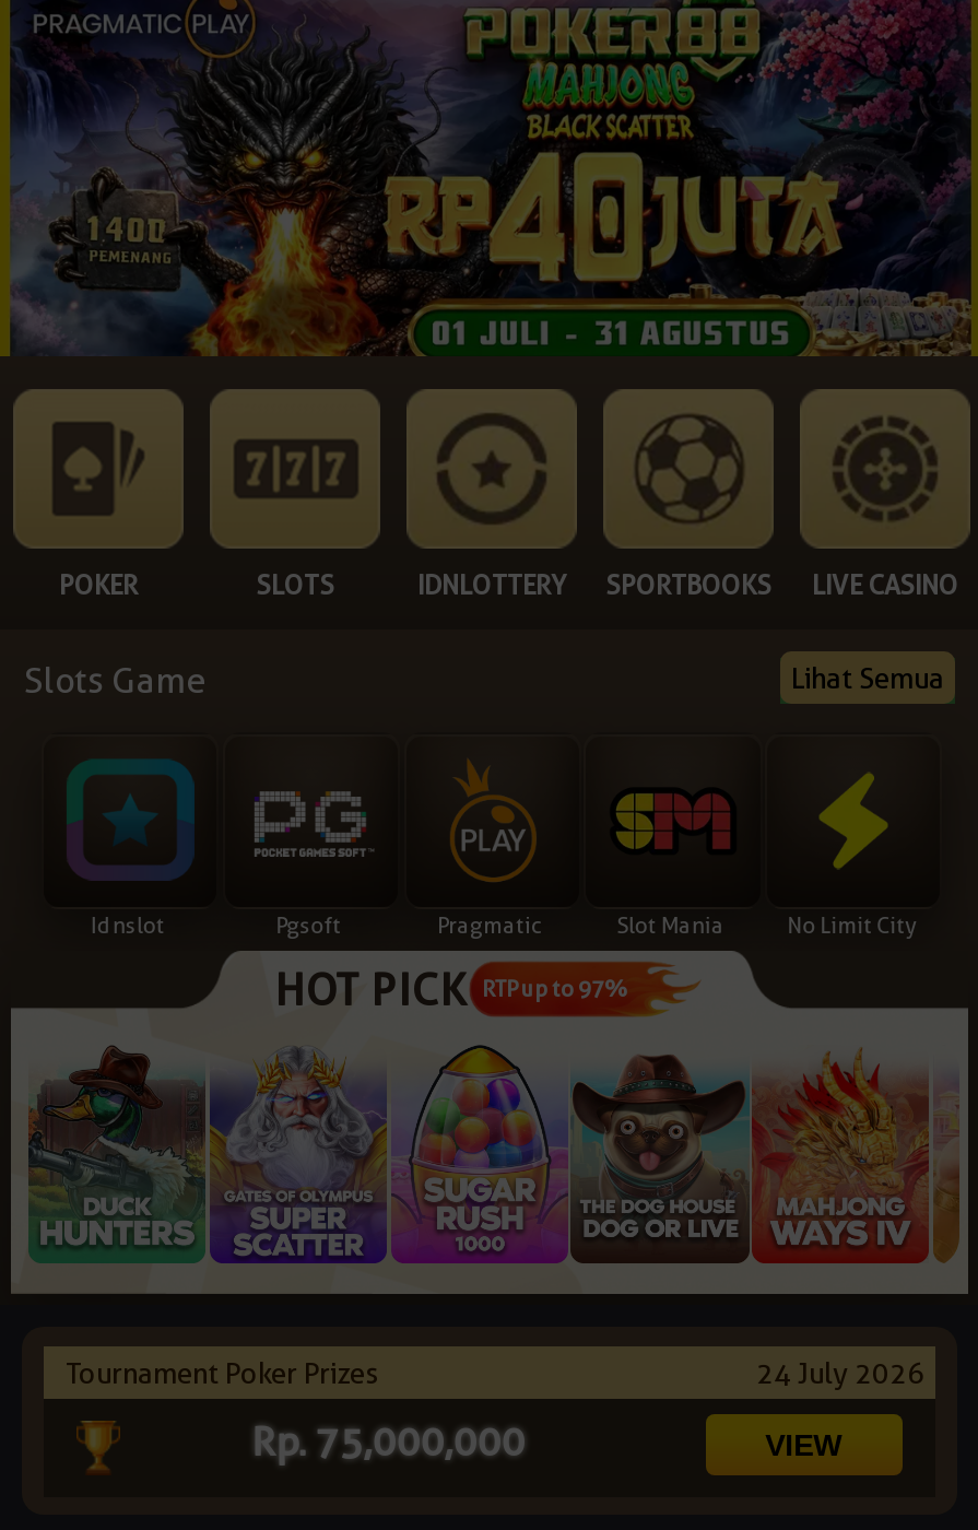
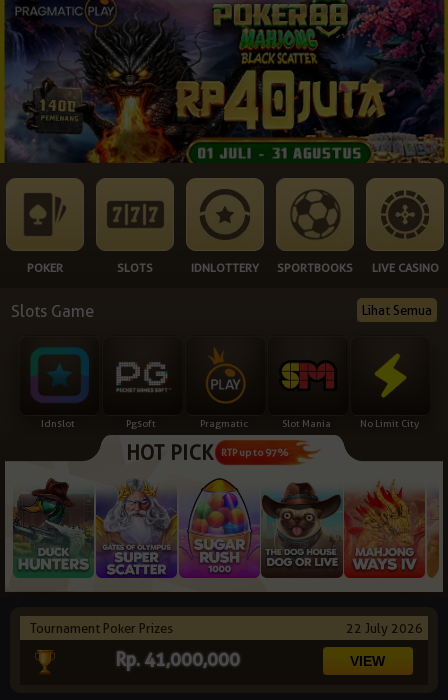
[756,1356,924,1391] 24 July 2026 -> [346,620,423,636] 22 July 2026
[252,1419,525,1465] Rp. 75,000,000 -> [115,649,240,670] Rp. 41,000,000

